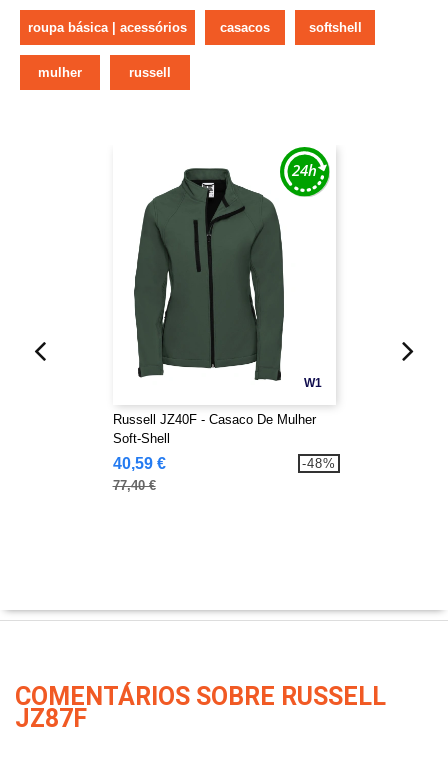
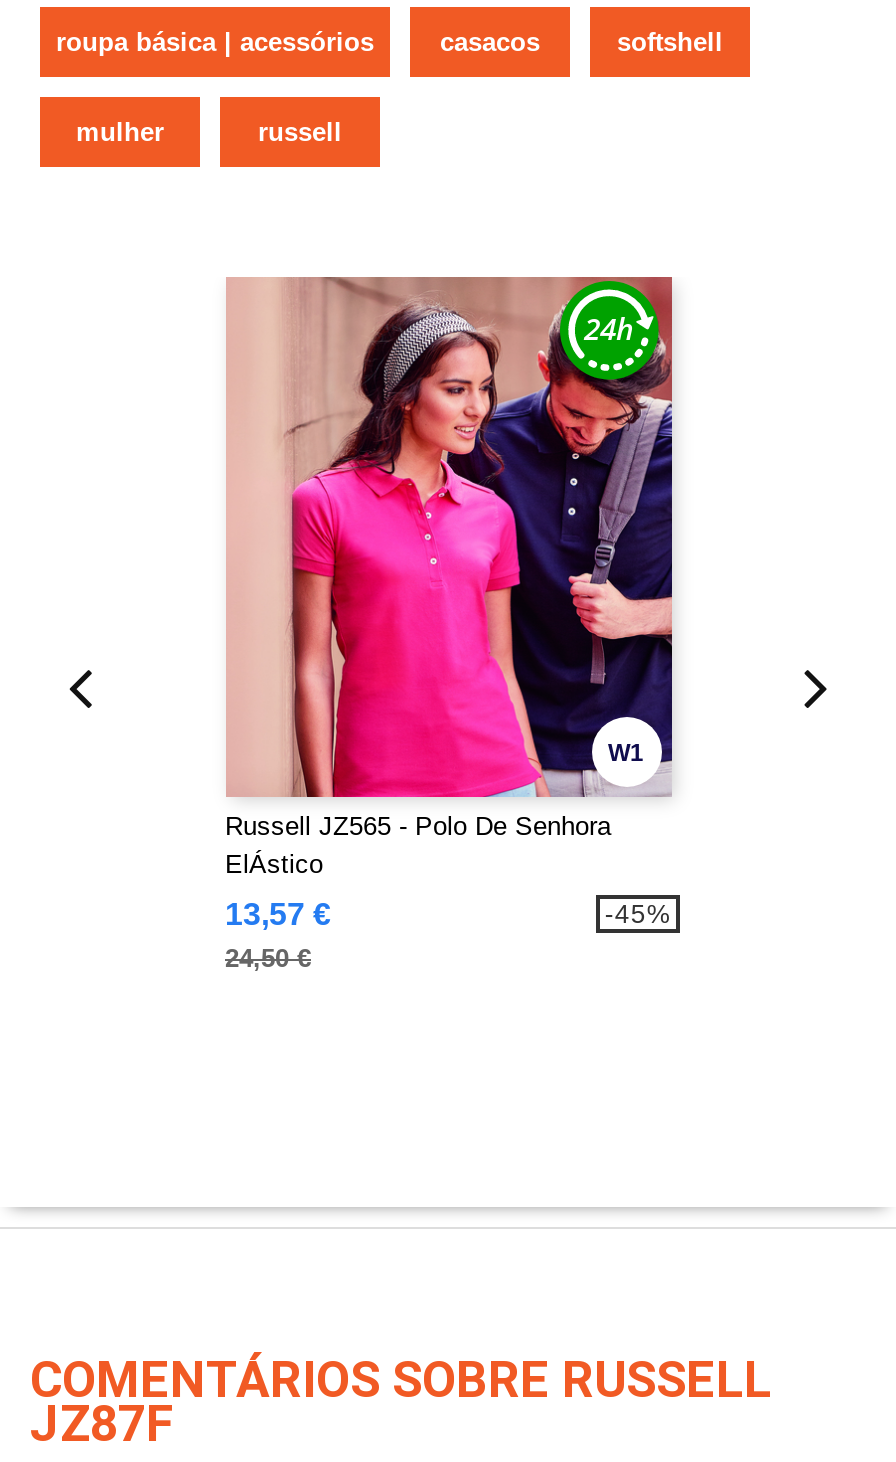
[112,145,336,446] [image] | Russell JZ40F - Casaco De Mulher | Soft-Shell -> [225,275,674,879] [image] | Russell JZ565 - Polo De Senhora | ElÁstico
[112,455,165,493] 40,59 € | 77,40 € -> [225,897,331,973] 13,57 € | 24,50 €
[302,456,336,471] -48% -> [605,899,673,929] -45%

